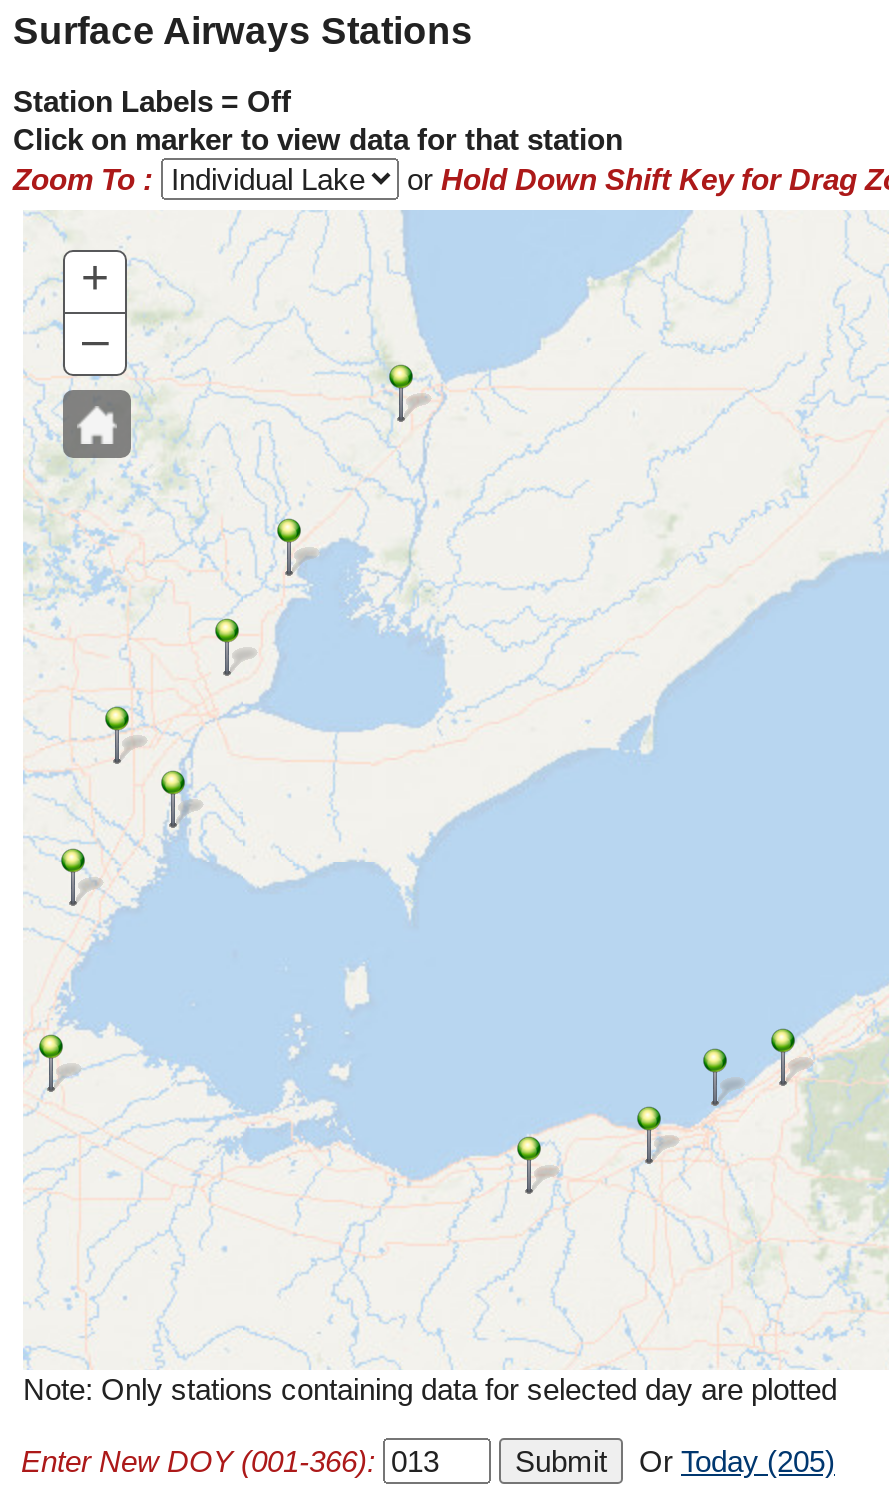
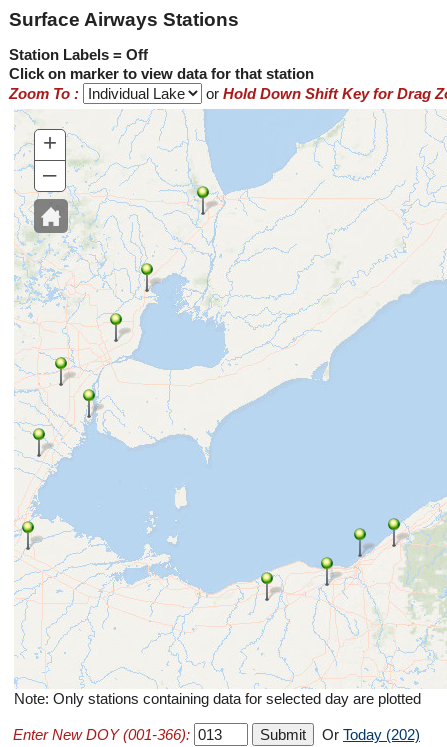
[623,1444,835,1478] Or Today (205) -> [314,726,420,743] Or Today (202)

